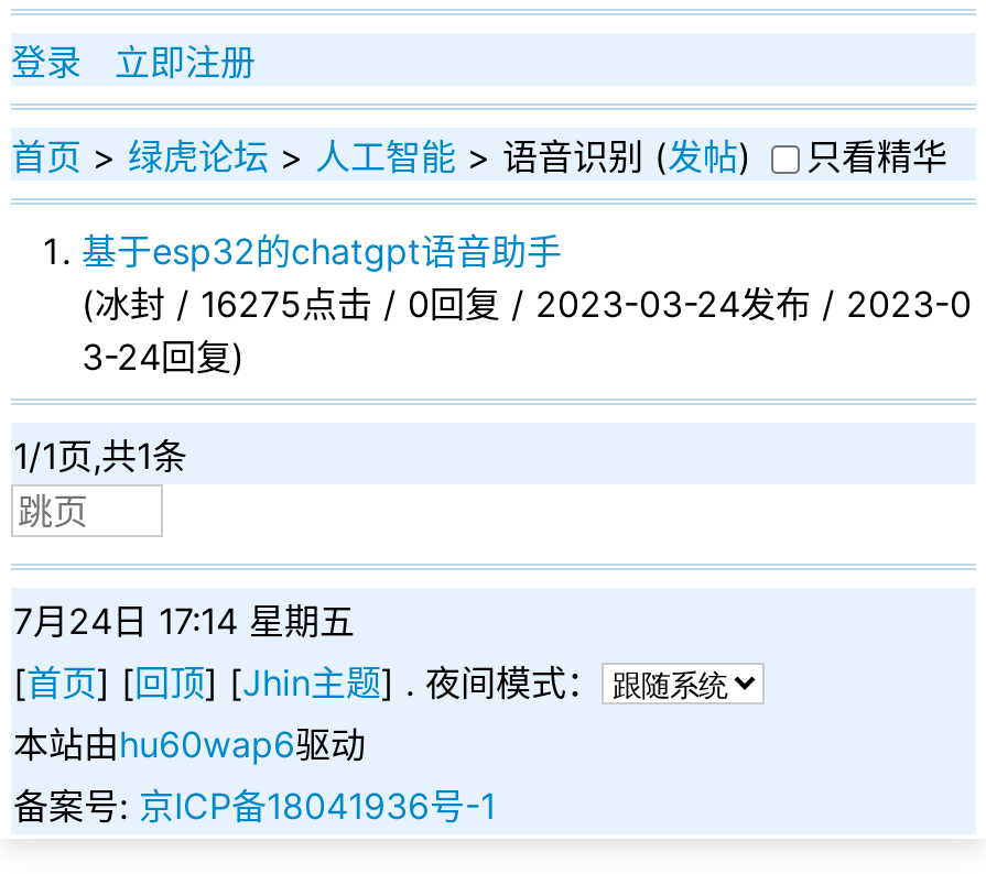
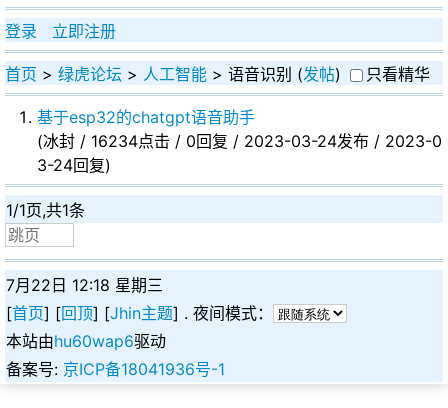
[82,282,972,326] (冰封 / 16275点击 / 0回复 / 2023-03-24发布 / 2023-0 -> [37,131,442,151] (冰封 / 16234点击 / 0回复 / 2023-03-24发布 / 2023-0
[13,599,355,643] 7月24日 17:14 星期五 -> [6,275,163,295] 7月22日 12:18 星期三

